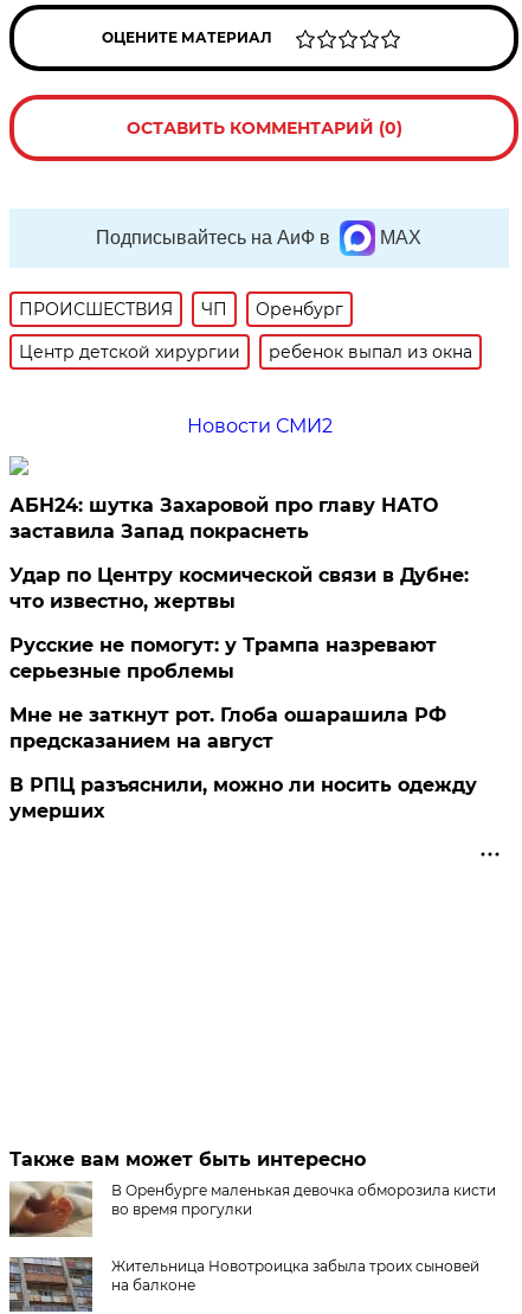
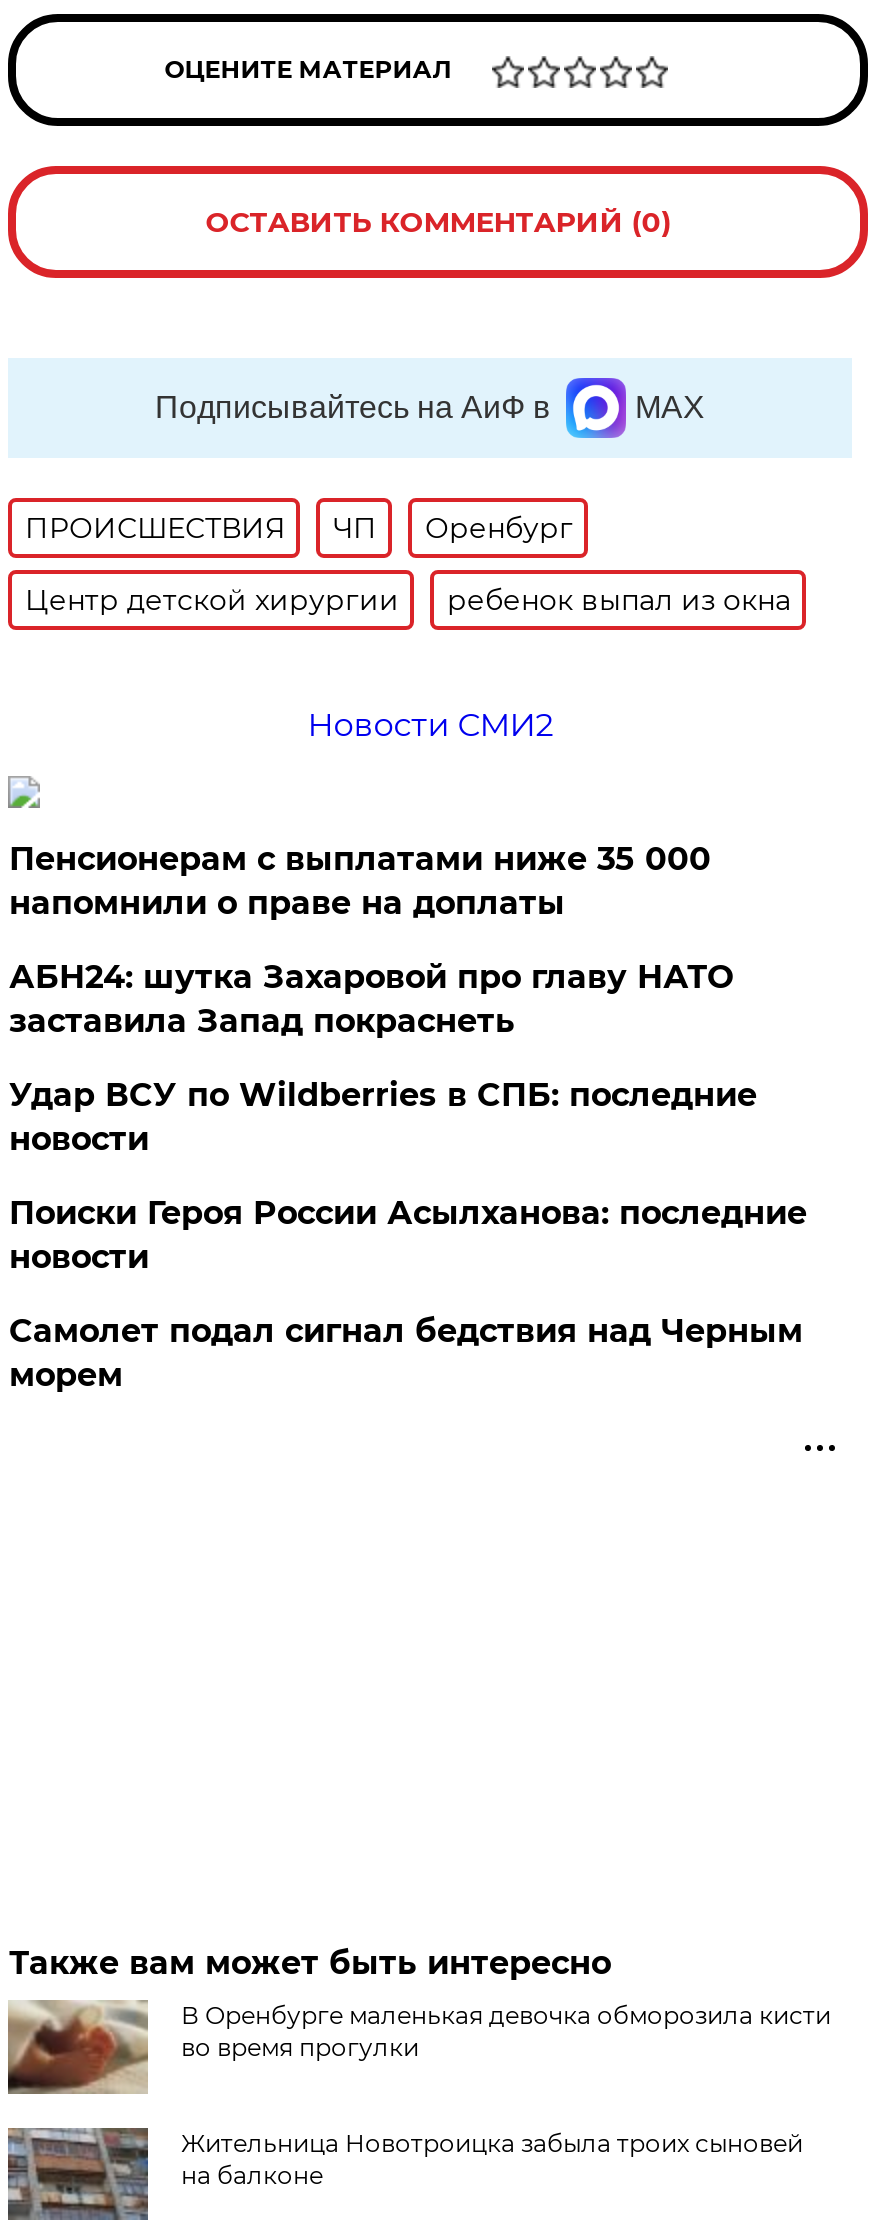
none -> [9,840,711,922] Пенсионерам с выплатами ниже 35 000 | напомнили о праве на доплаты
moved [10,494,438,543] -> [9,958,733,1040]: АБН24: шутка Захаровой про главу НАТО | заставила Запад покраснеть
[10,564,477,822] Удар по Центру космической связи в Дубне: | что известно, жертвы | Русские не помогут: у Трампа назревают | серьезные проблемы | Мне не заткнут рот. Глоба ошарашила РФ | предсказанием на август | В РПЦ разъяснили, можно ли носить одежду | умерших -> [9,1076,807,1394] Удар ВСУ по Wildberries в СПБ: последние | новости | Поиски Героя России Асылханова: последние | новости | Самолет подал сигнал бедствия над Черным | морем

